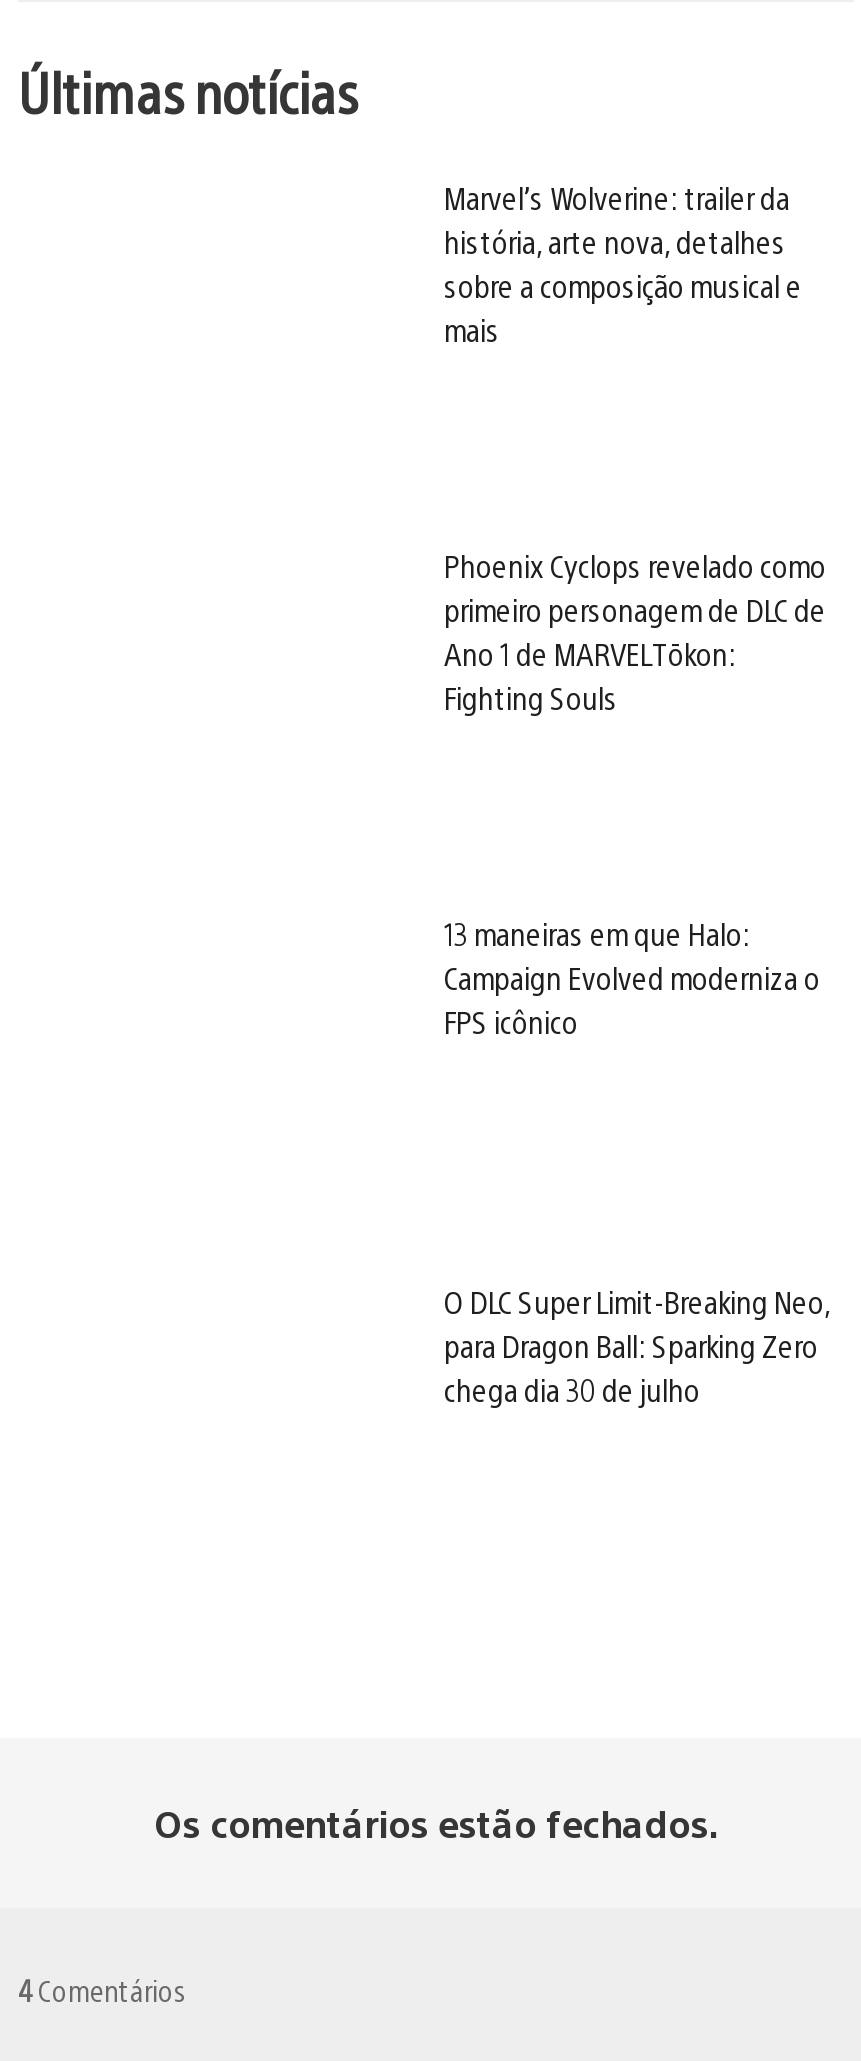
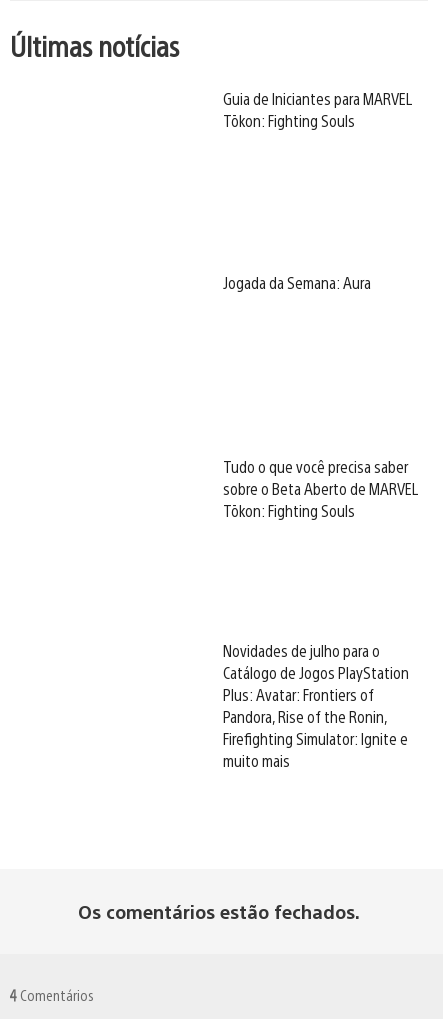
[444,176,802,350] Marvel’s Wolverine: trailer da | história, arte nova, detalhes | sobre a composição musical e | mais -> [223,88,412,131] Guia de Iniciantes para MARVEL | Tōkon: Fighting Souls
[444,544,826,718] Phoenix Cyclops revelado como | primeiro personagem de DLC de | Ano 1 de MARVEL Tōkon: | Fighting Souls -> [223,272,371,293] Jogada da Semana: Aura
[444,912,820,1042] 13 maneiras em que Halo: | Campaign Evolved moderniza o | FPS icônico -> [223,456,418,521] Tudo o que você precisa saber | sobre o Beta Aberto de MARVEL | Tōkon: Fighting Souls
[444,1280,830,1410] O DLC Super Limit-Breaking Neo, | para Dragon Ball: Sparking Zero | chega dia 30 de julho -> [223,640,409,771] Novidades de julho para o | Catálogo de Jogos PlayStation | Plus: Avatar: Frontiers of | Pandora, Rise of the Ronin, | Firefighting Simulator: Ignite e | muito mais

